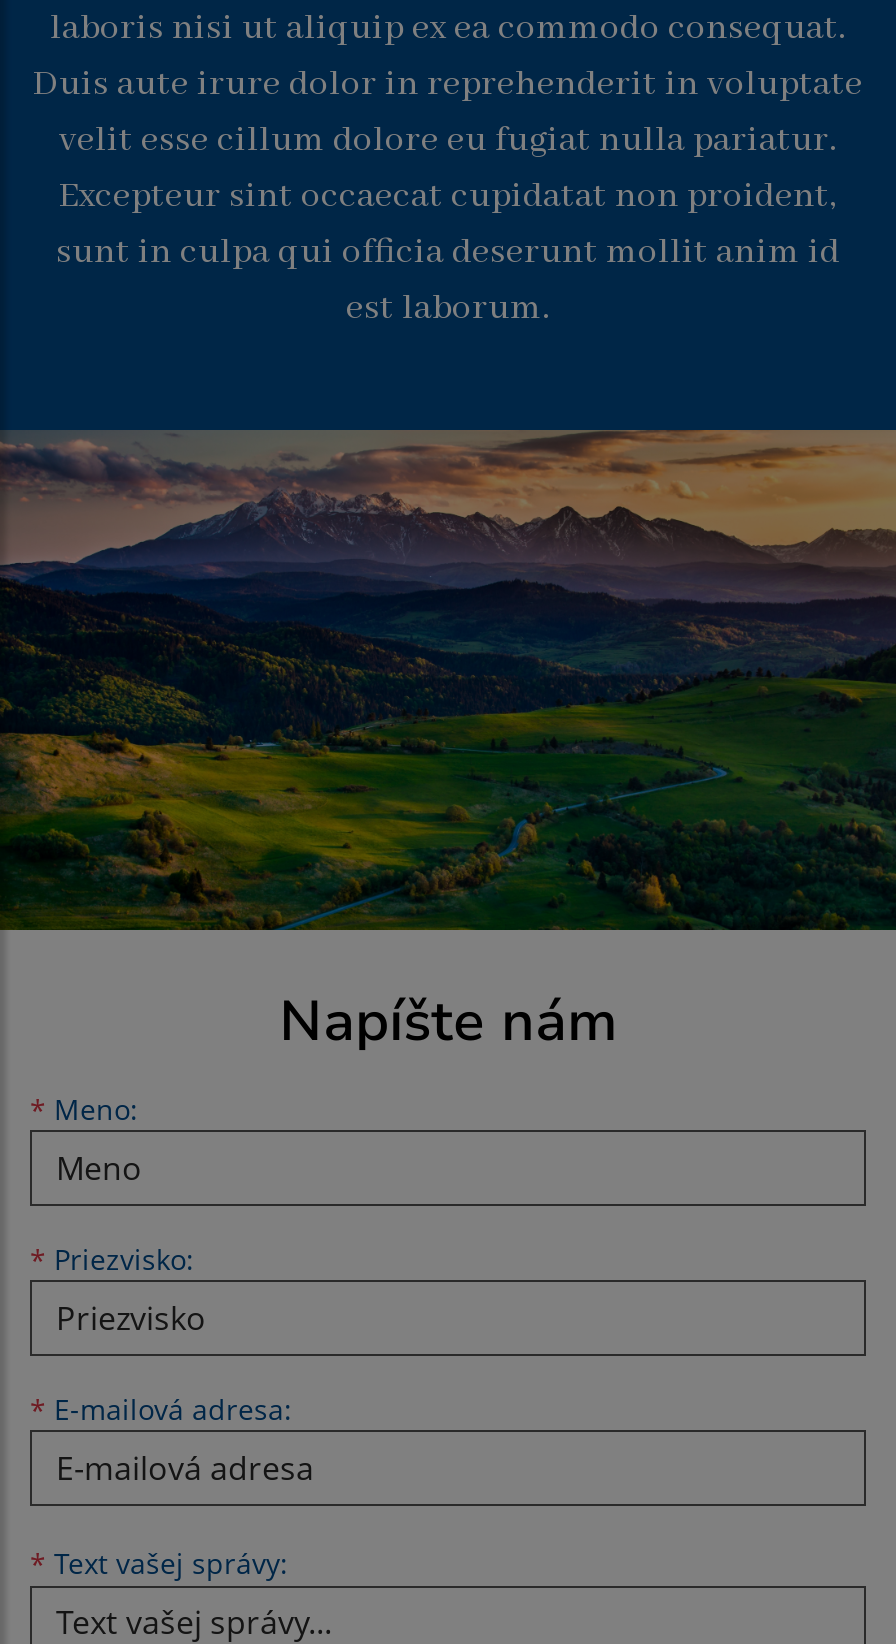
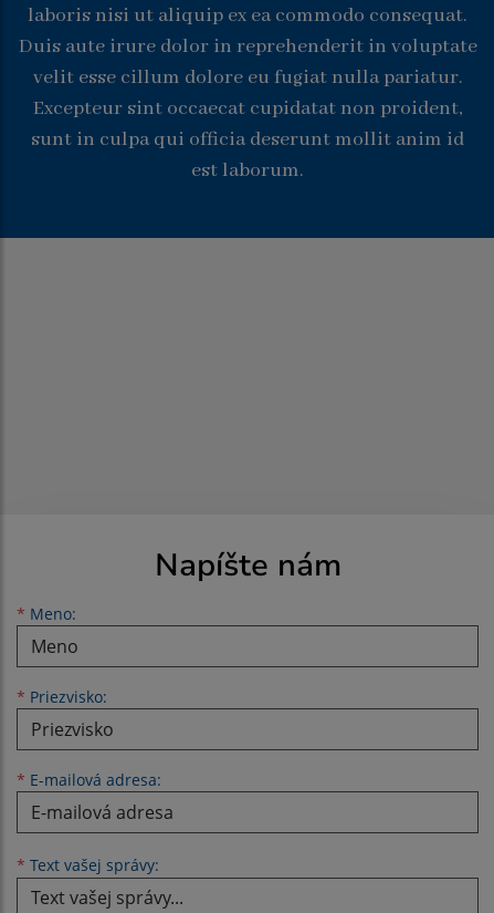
[6,428,890,932] [image] -> none

